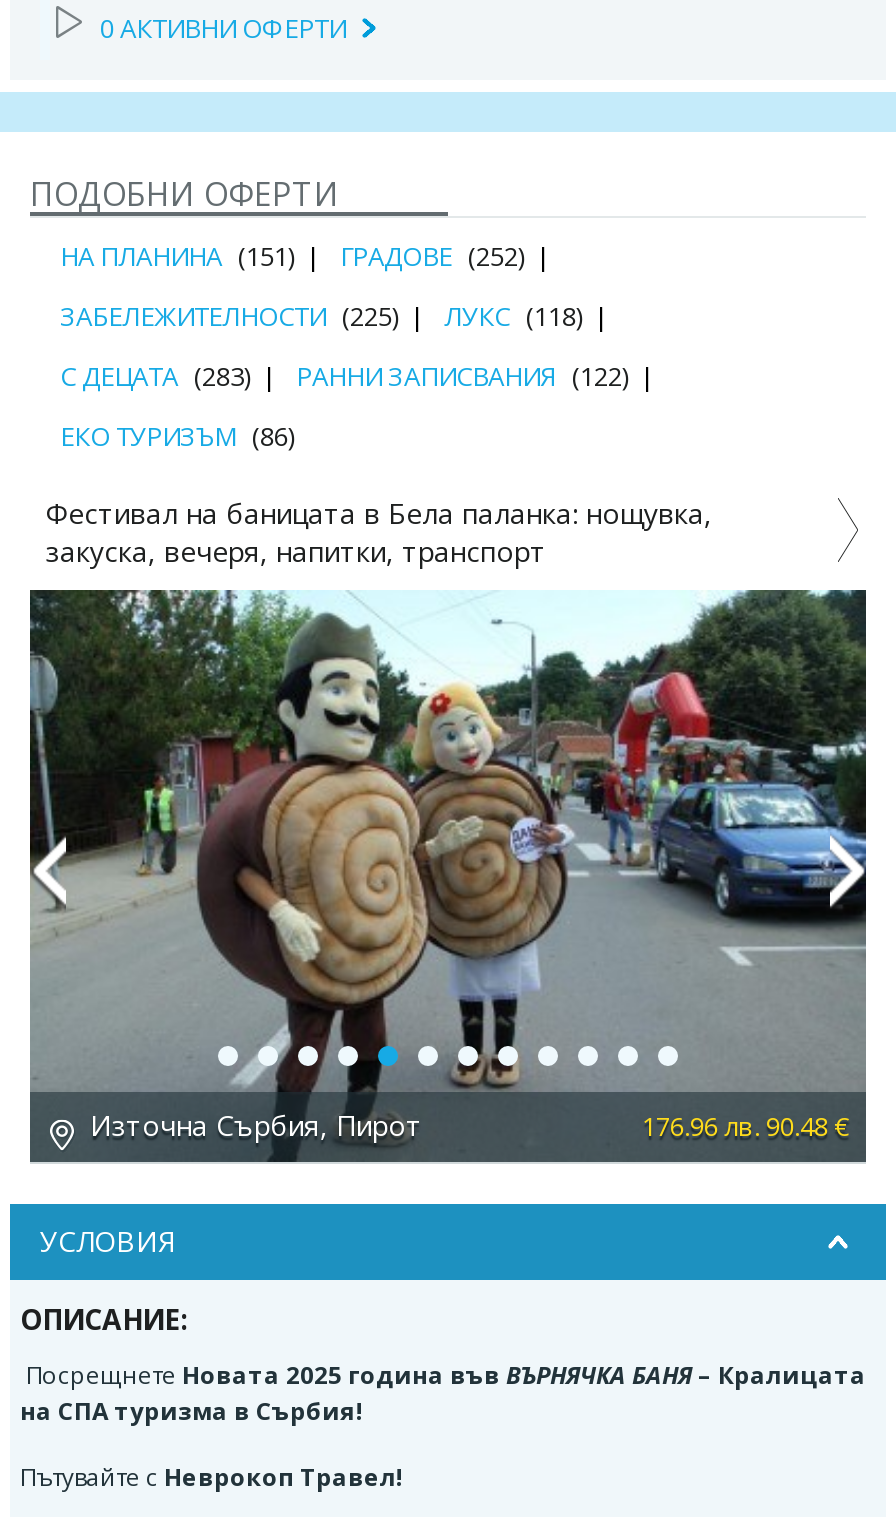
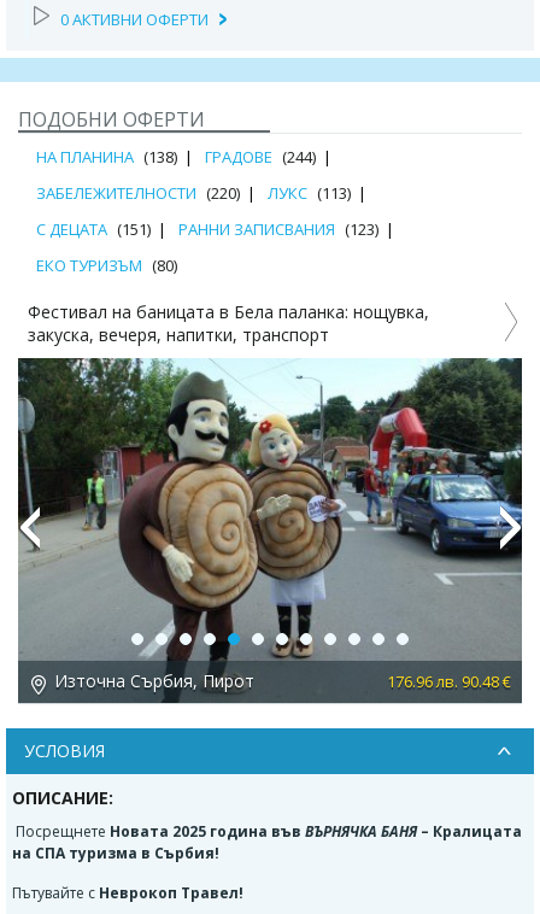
[60,237,294,273] НА ПЛАНИНА (151) -> [36,145,177,167] НА ПЛАНИНА (138)
[340,237,524,273] ГРАДОВЕ (252) -> [205,145,316,167] ГРАДОВЕ (244)
[60,297,398,333] ЗАБЕЛЕЖИТЕЛНОСТИ (225) -> [36,182,240,203] ЗАБЕЛЕЖИТЕЛНОСТИ (220)
[444,297,582,333] ЛУКС (118) -> [268,182,351,203] ЛУКС (113)
[60,357,250,393] С ДЕЦАТА (283) -> [36,218,151,239] С ДЕЦАТА (151)
[296,357,628,393] РАННИ ЗАПИСВАНИЯ (122) -> [178,218,378,239] РАННИ ЗАПИСВАНИЯ (123)
[60,417,294,453] ЕКО ТУРИЗЪМ (86) -> [36,254,177,276] ЕКО ТУРИЗЪМ (80)

